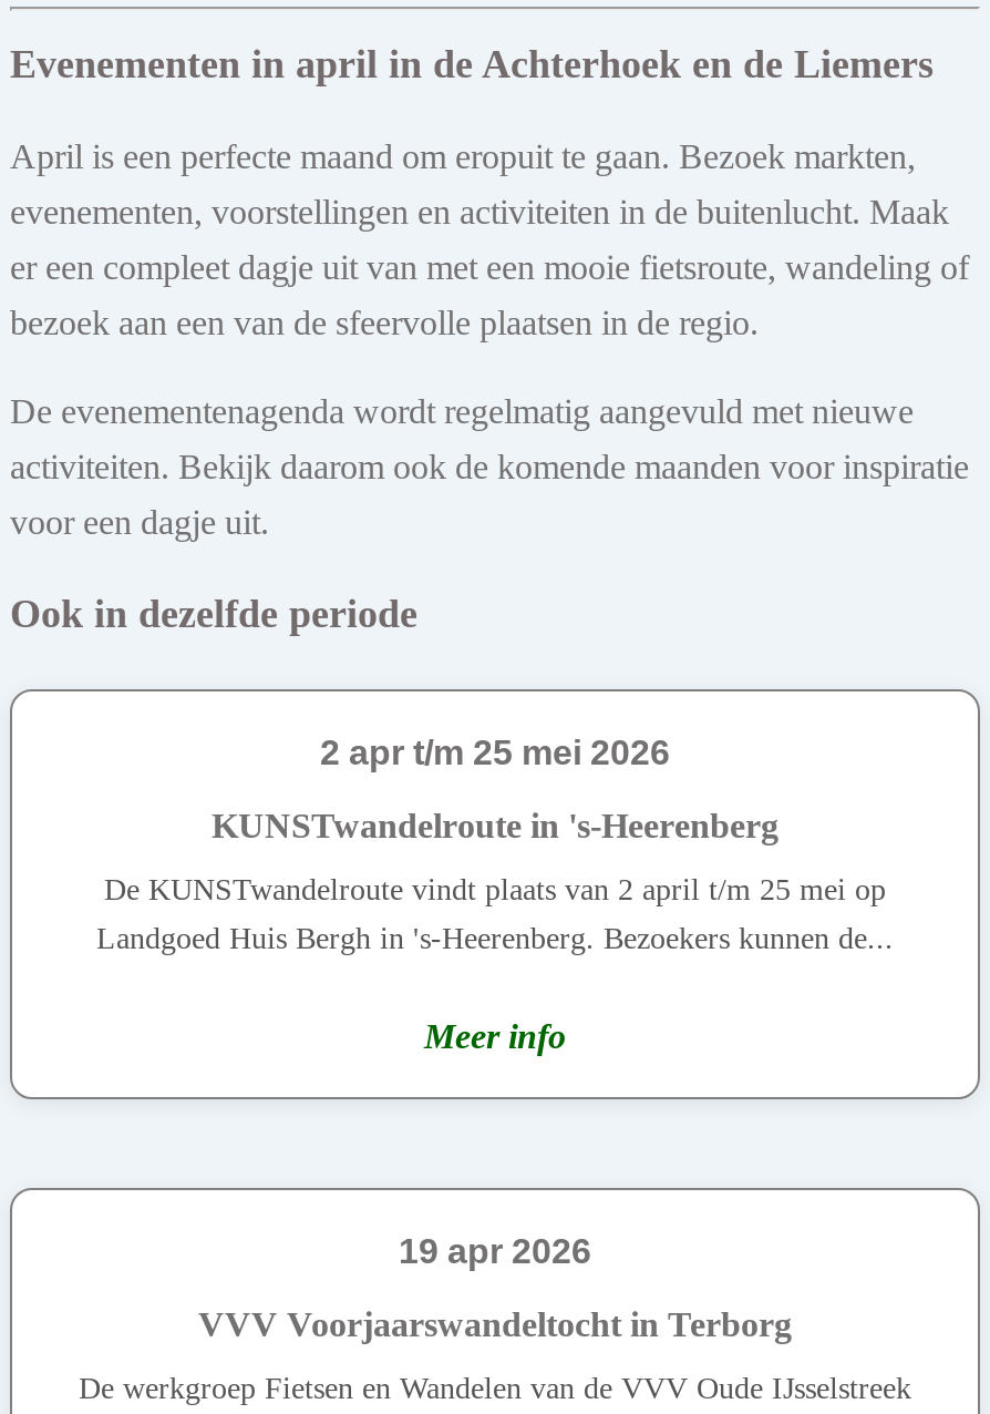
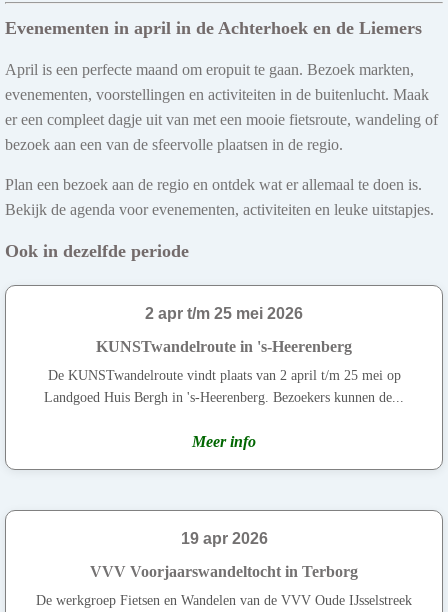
[10,392,969,540] De evenementenagenda wordt regelmatig aangevuld met nieuwe | activiteiten. Bekijk daarom ook de komende maanden voor inspiratie | voor een dagje uit. -> [5,176,434,218] Plan een bezoek aan de regio en ontdek wat er allemaal te doen is. | Bekijk de agenda voor evenementen, activiteiten en leuke uitstapjes.

